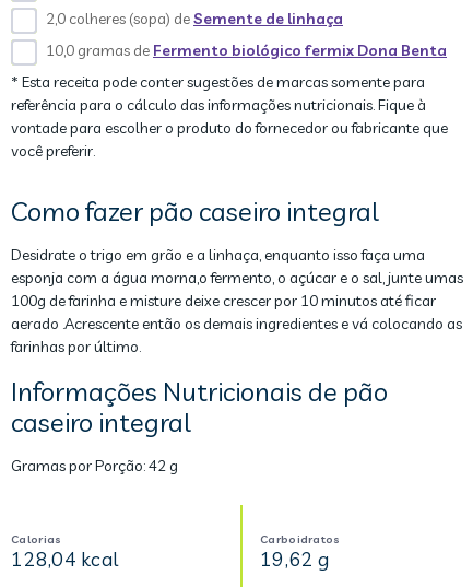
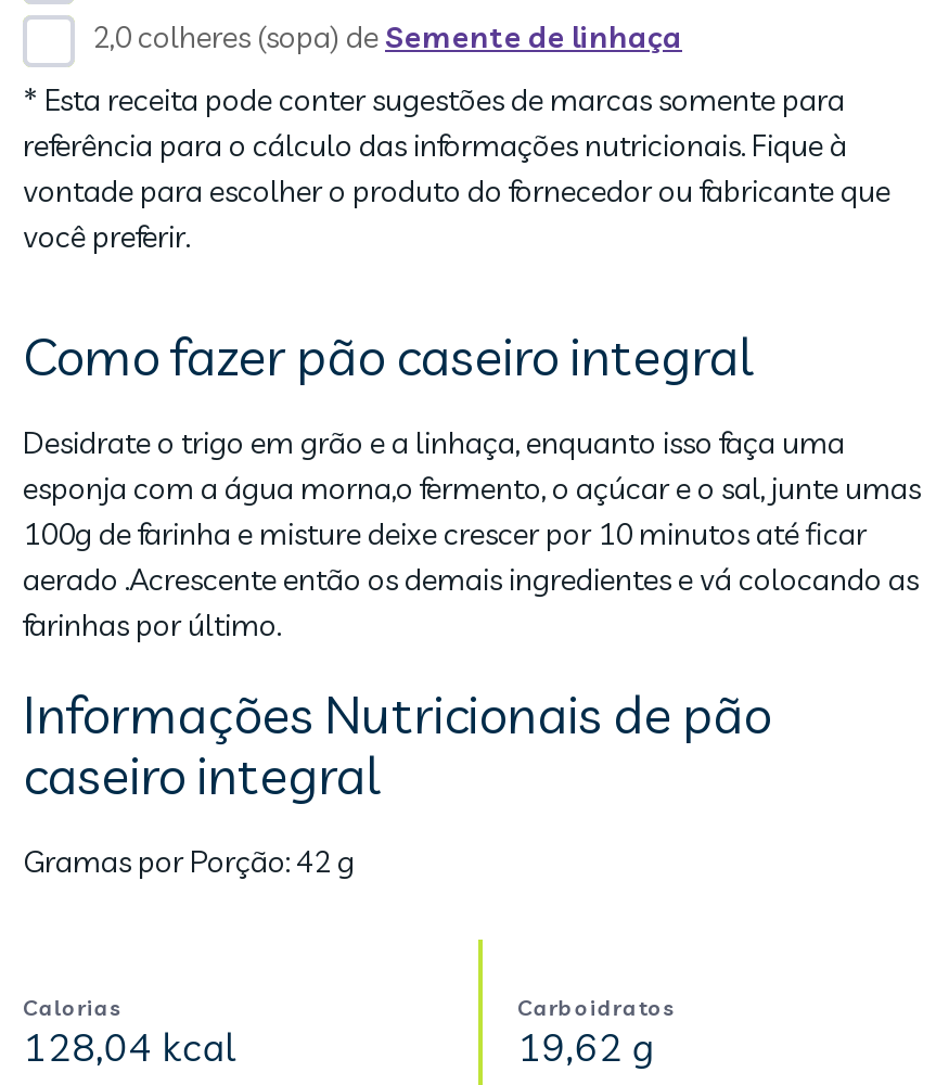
[46,40,447,60] 10,0 gramas de Fermento biológico fermix Dona Benta -> none

